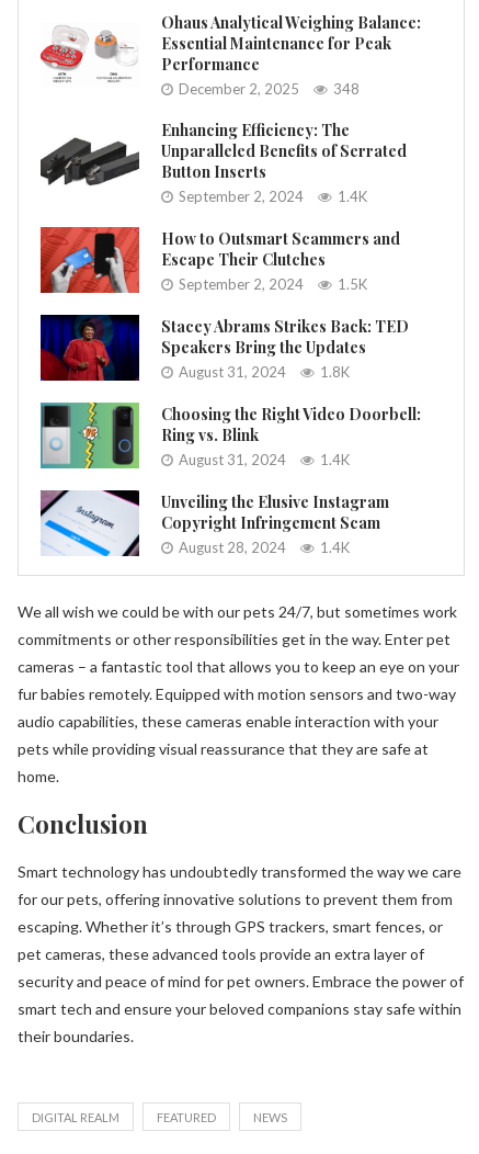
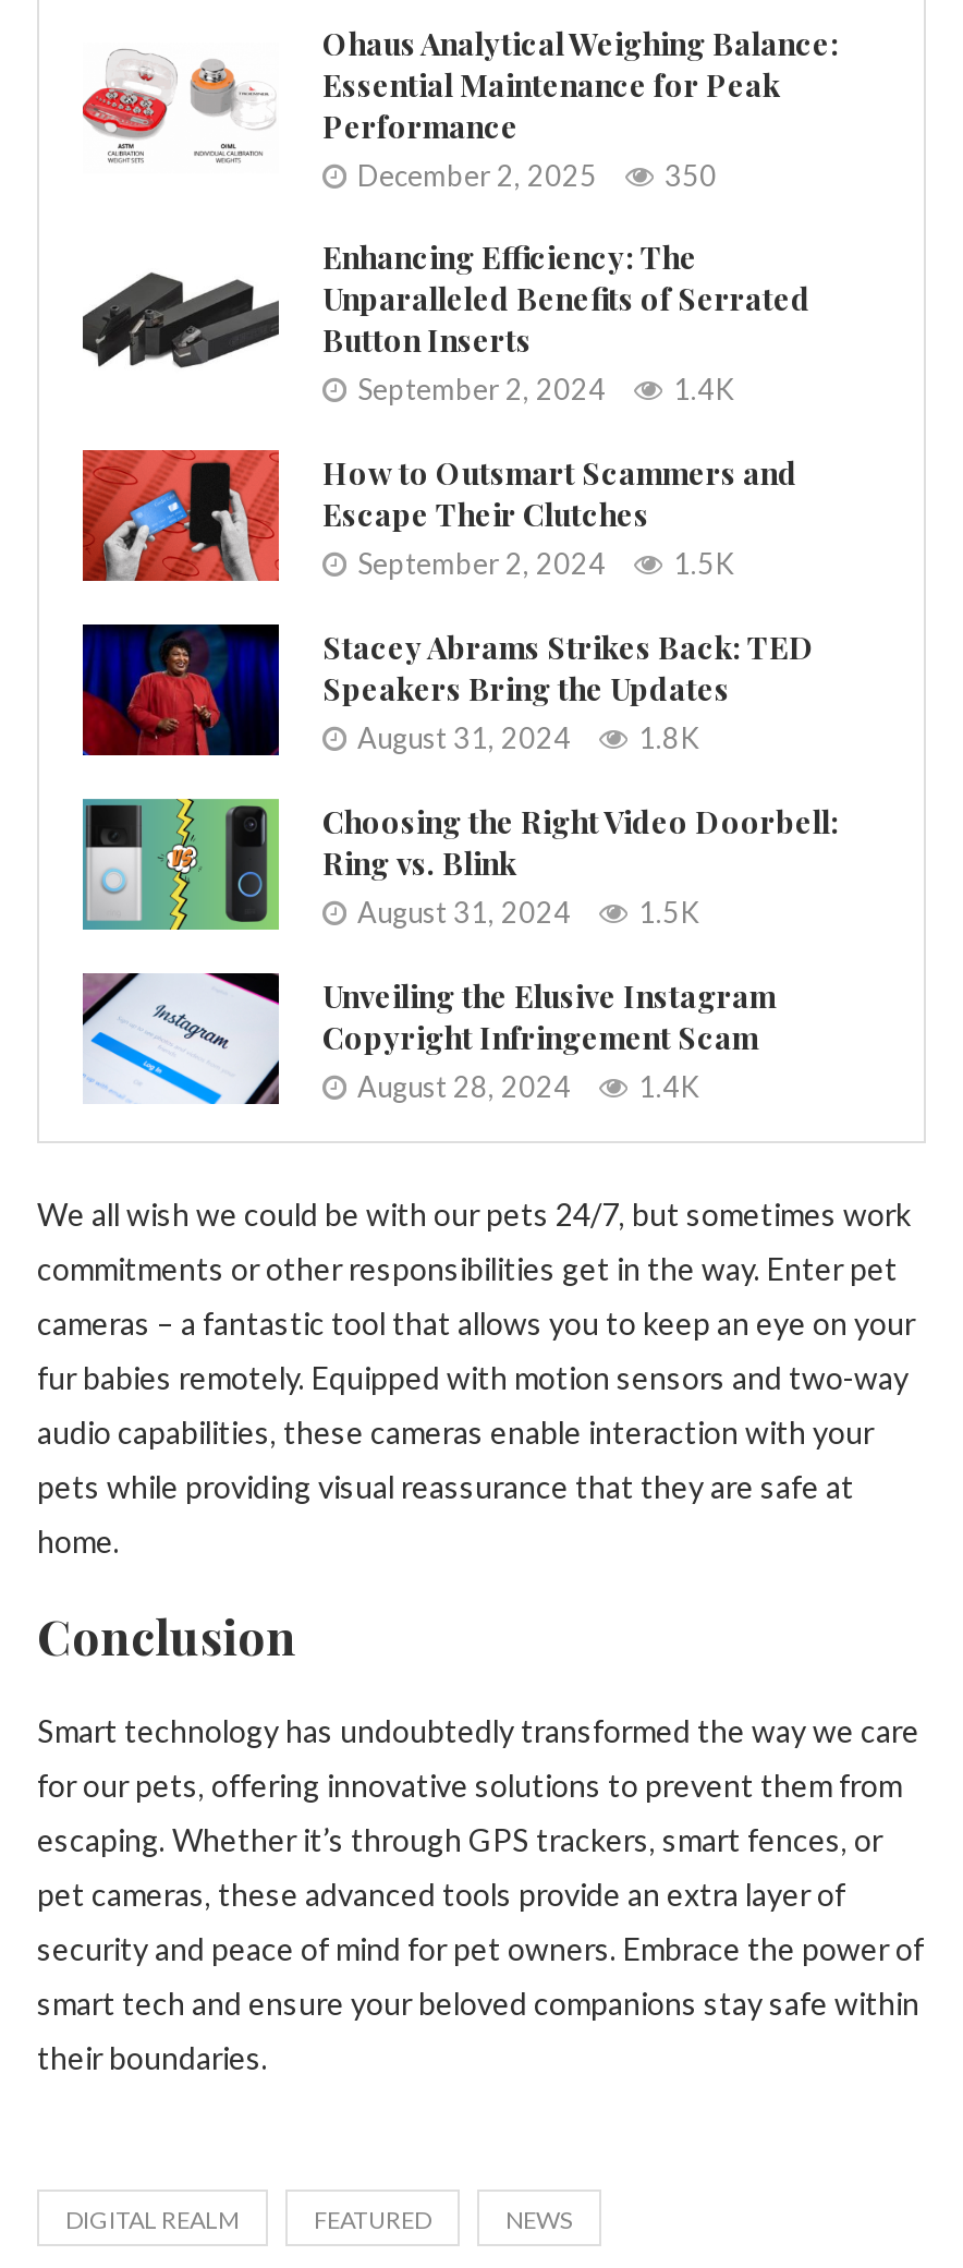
[179,80,360,98] December 2, 2025 348 -> [357,158,717,193] December 2, 2025 350
[179,450,350,468] August 31, 2024 1.4K -> [357,894,697,929] August 31, 2024 1.5K

